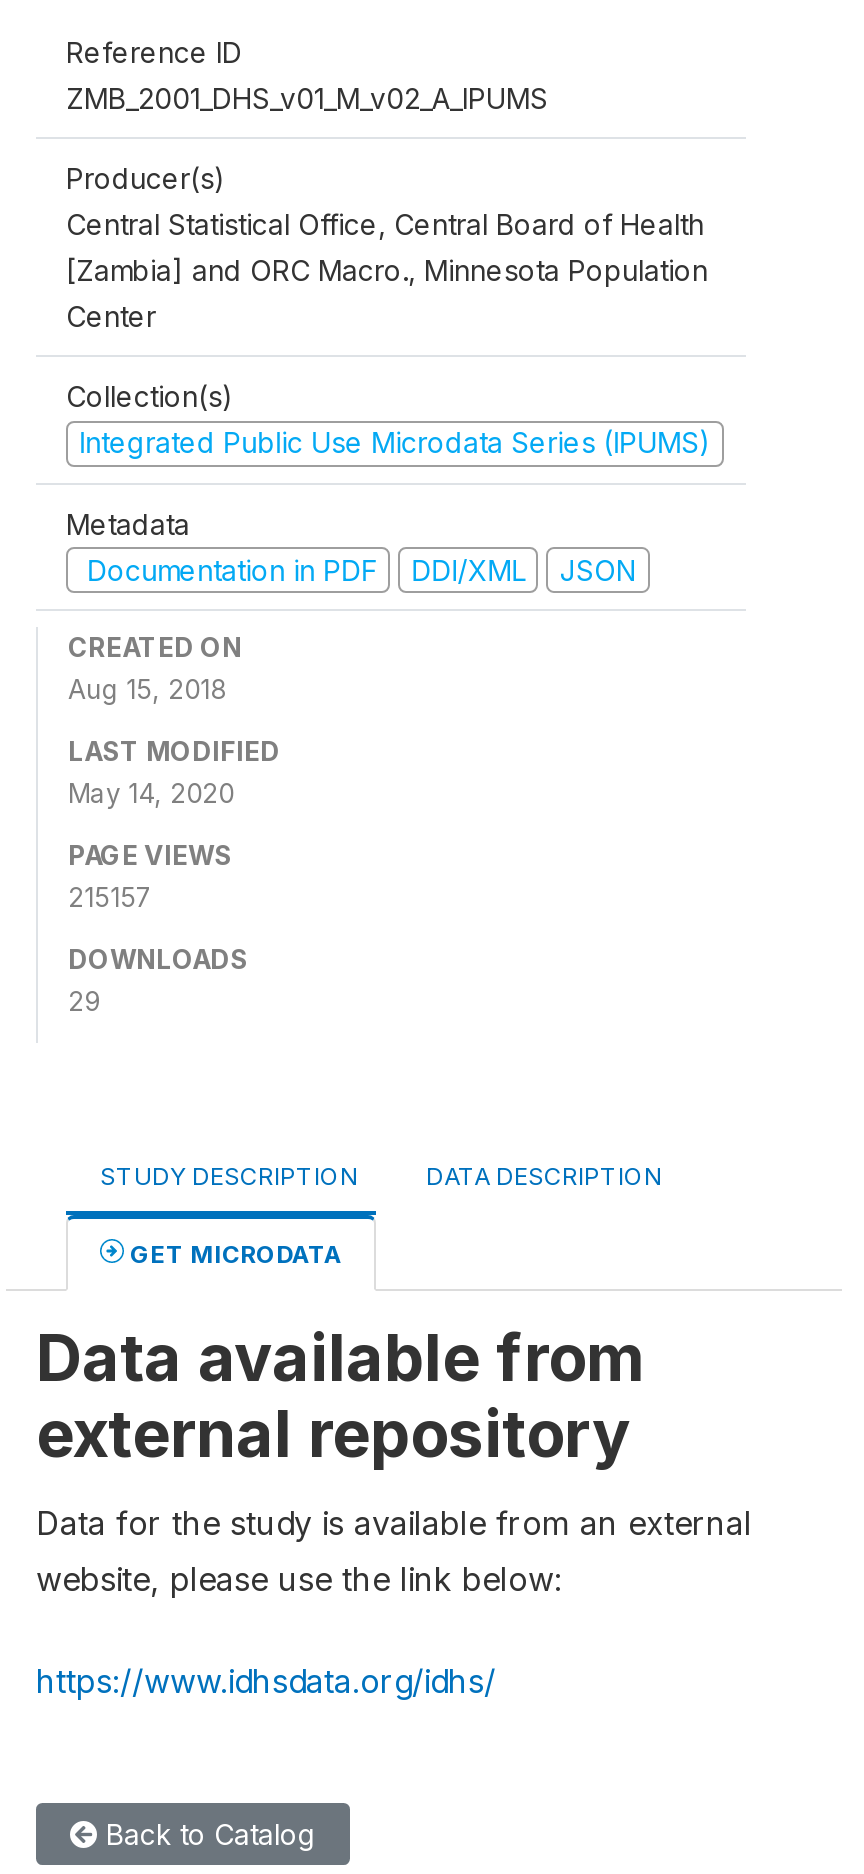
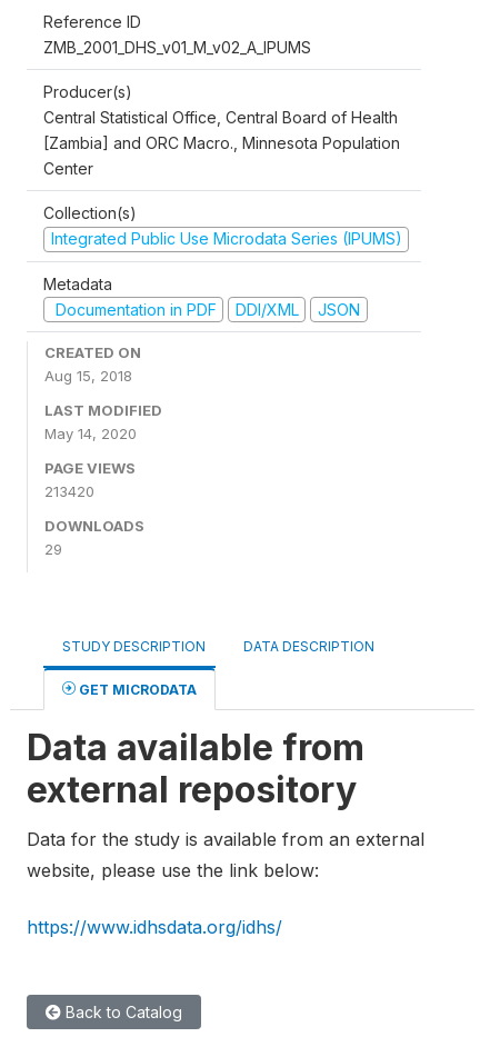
[68,881,152,913] 215157 -> [44,482,94,500] 213420

